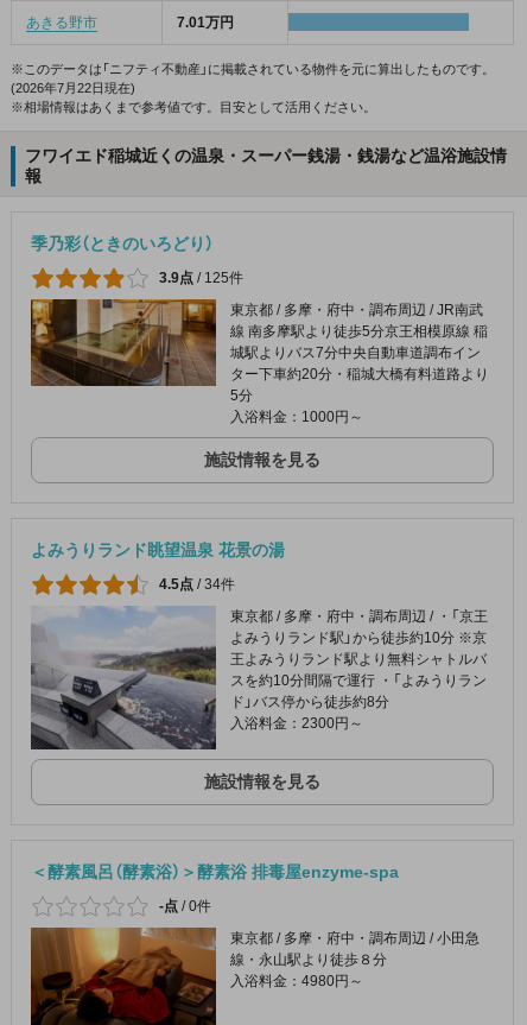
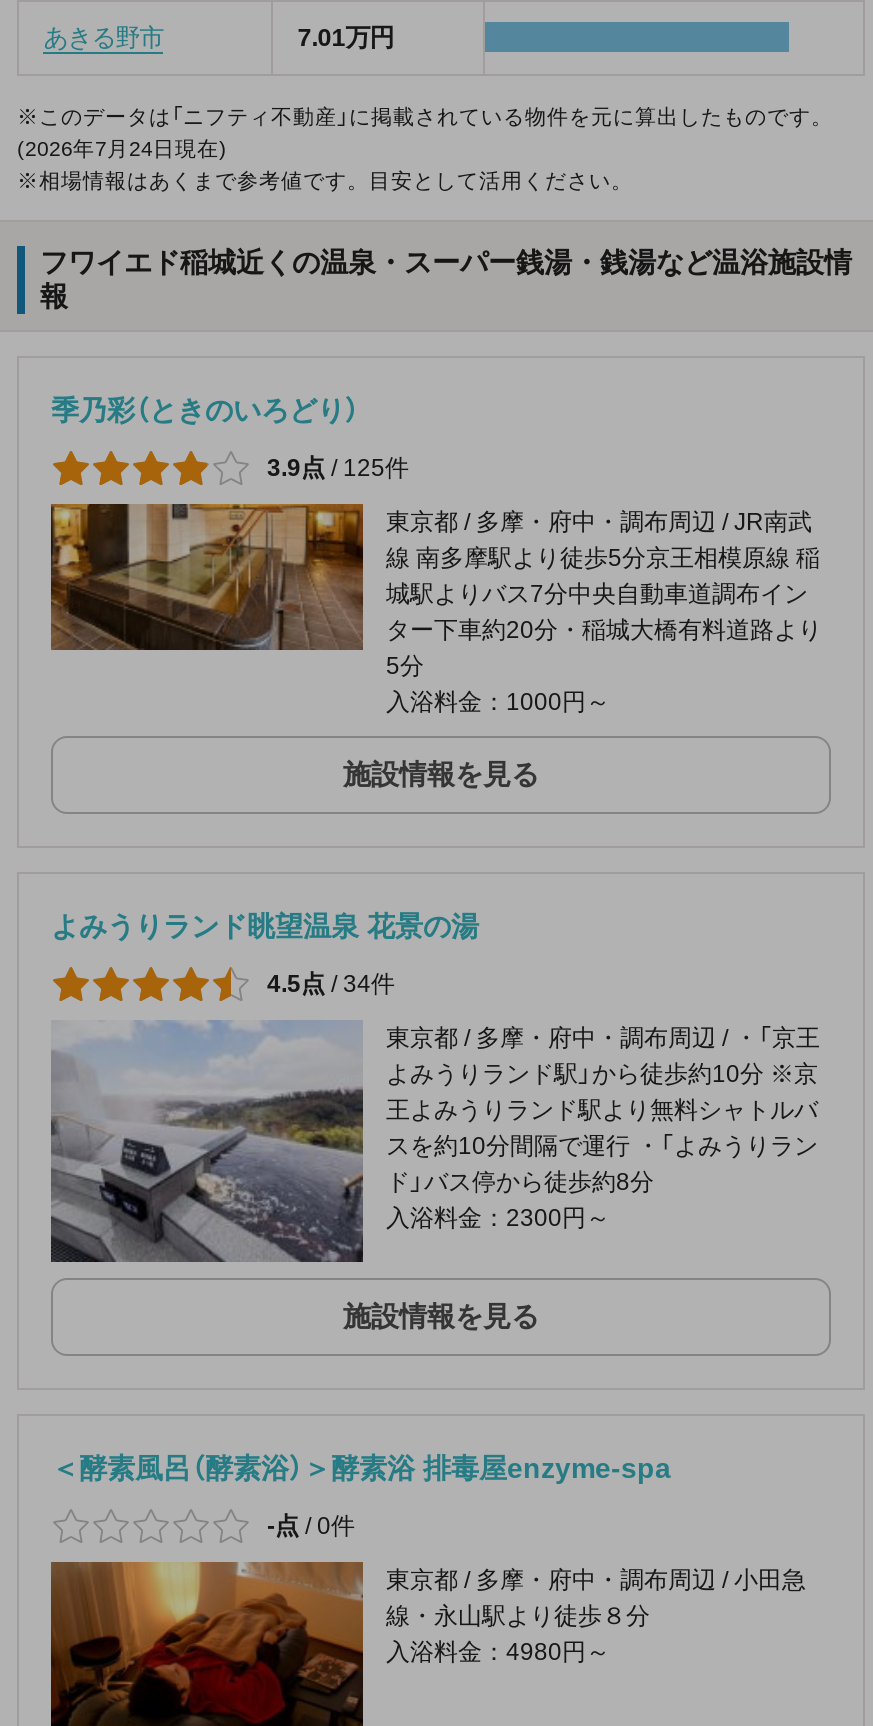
[11,81,135,95] (2026年7月22日現在) -> [17,137,227,161] (2026年7月24日現在)

